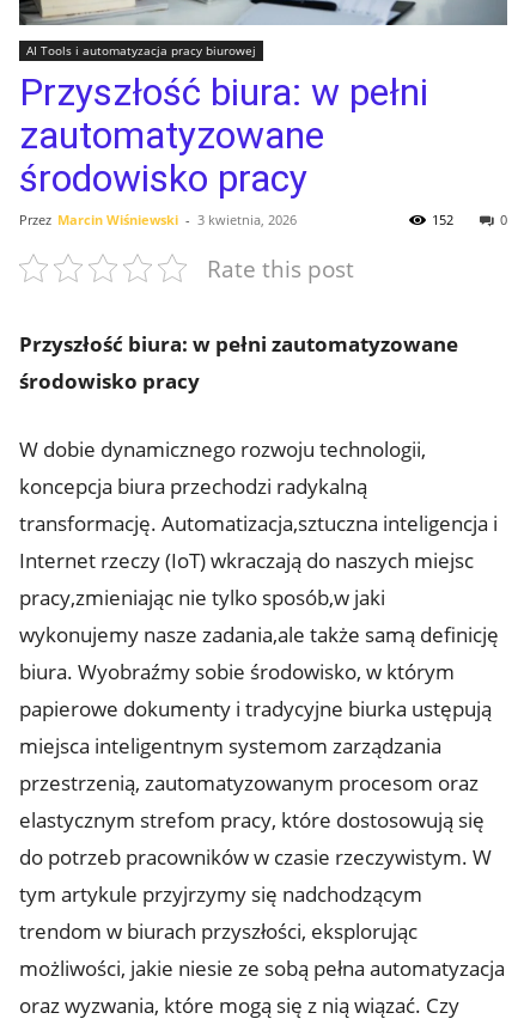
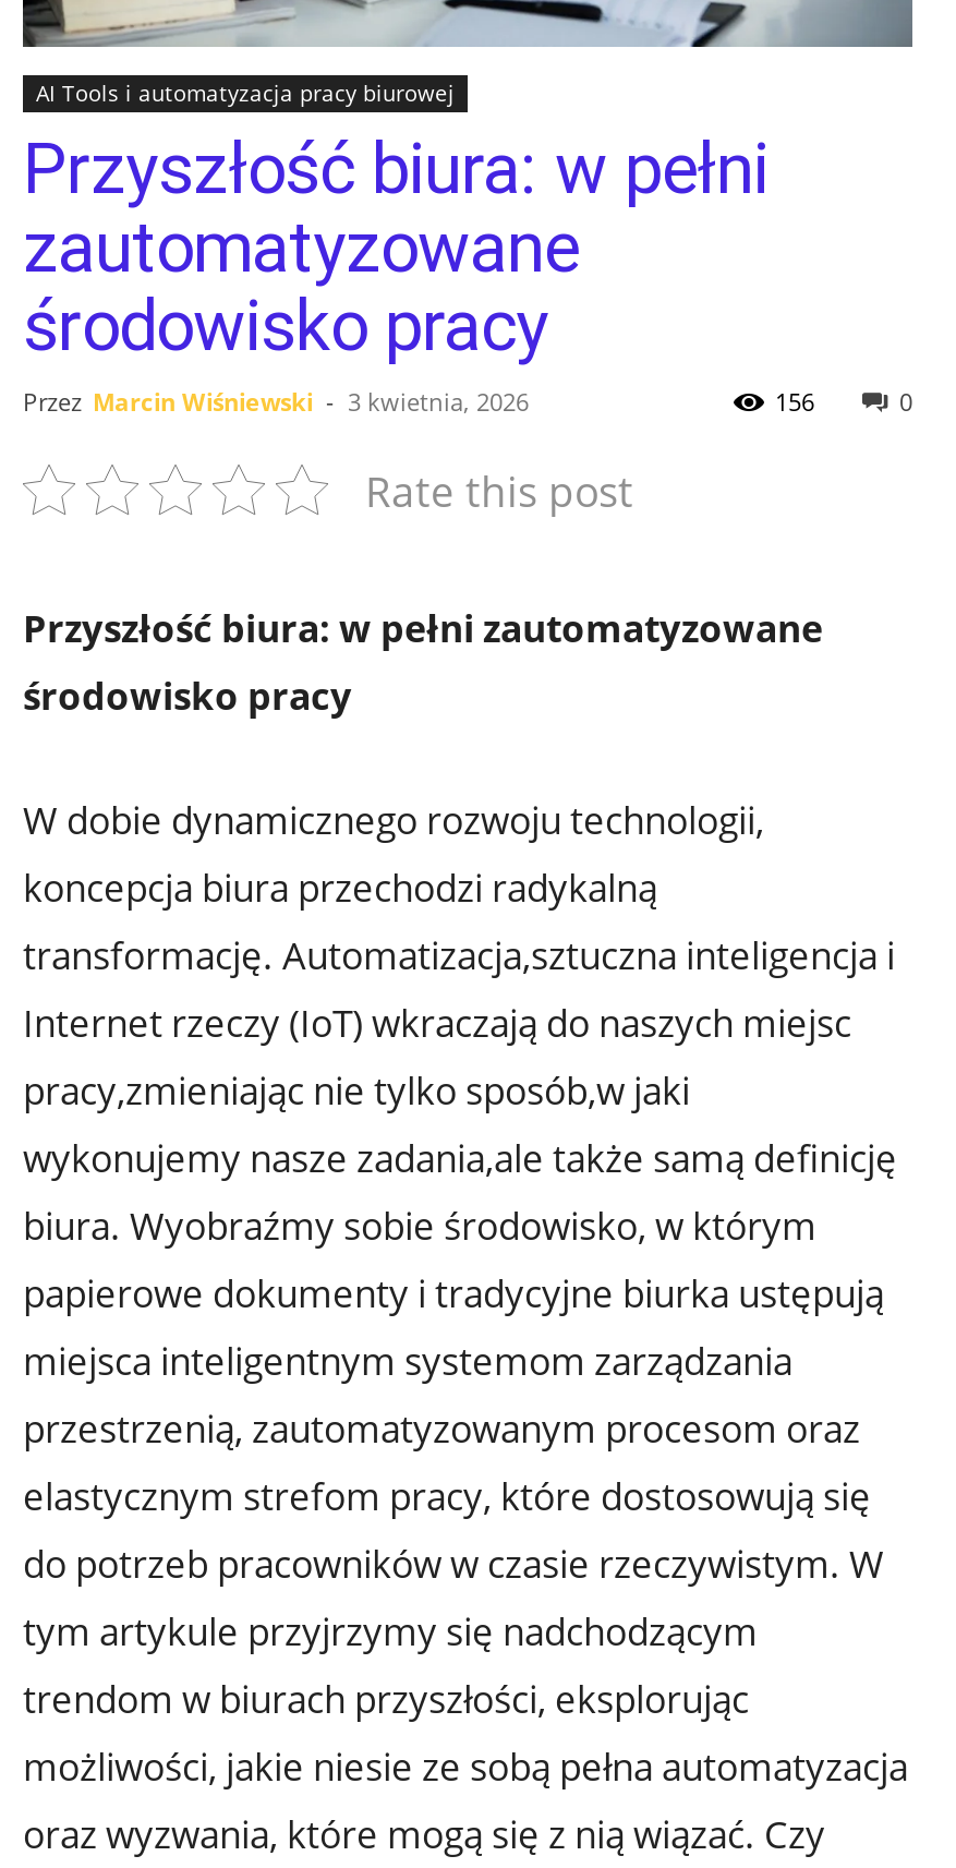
[432,211,453,228] 152 -> [775,384,814,417] 156

